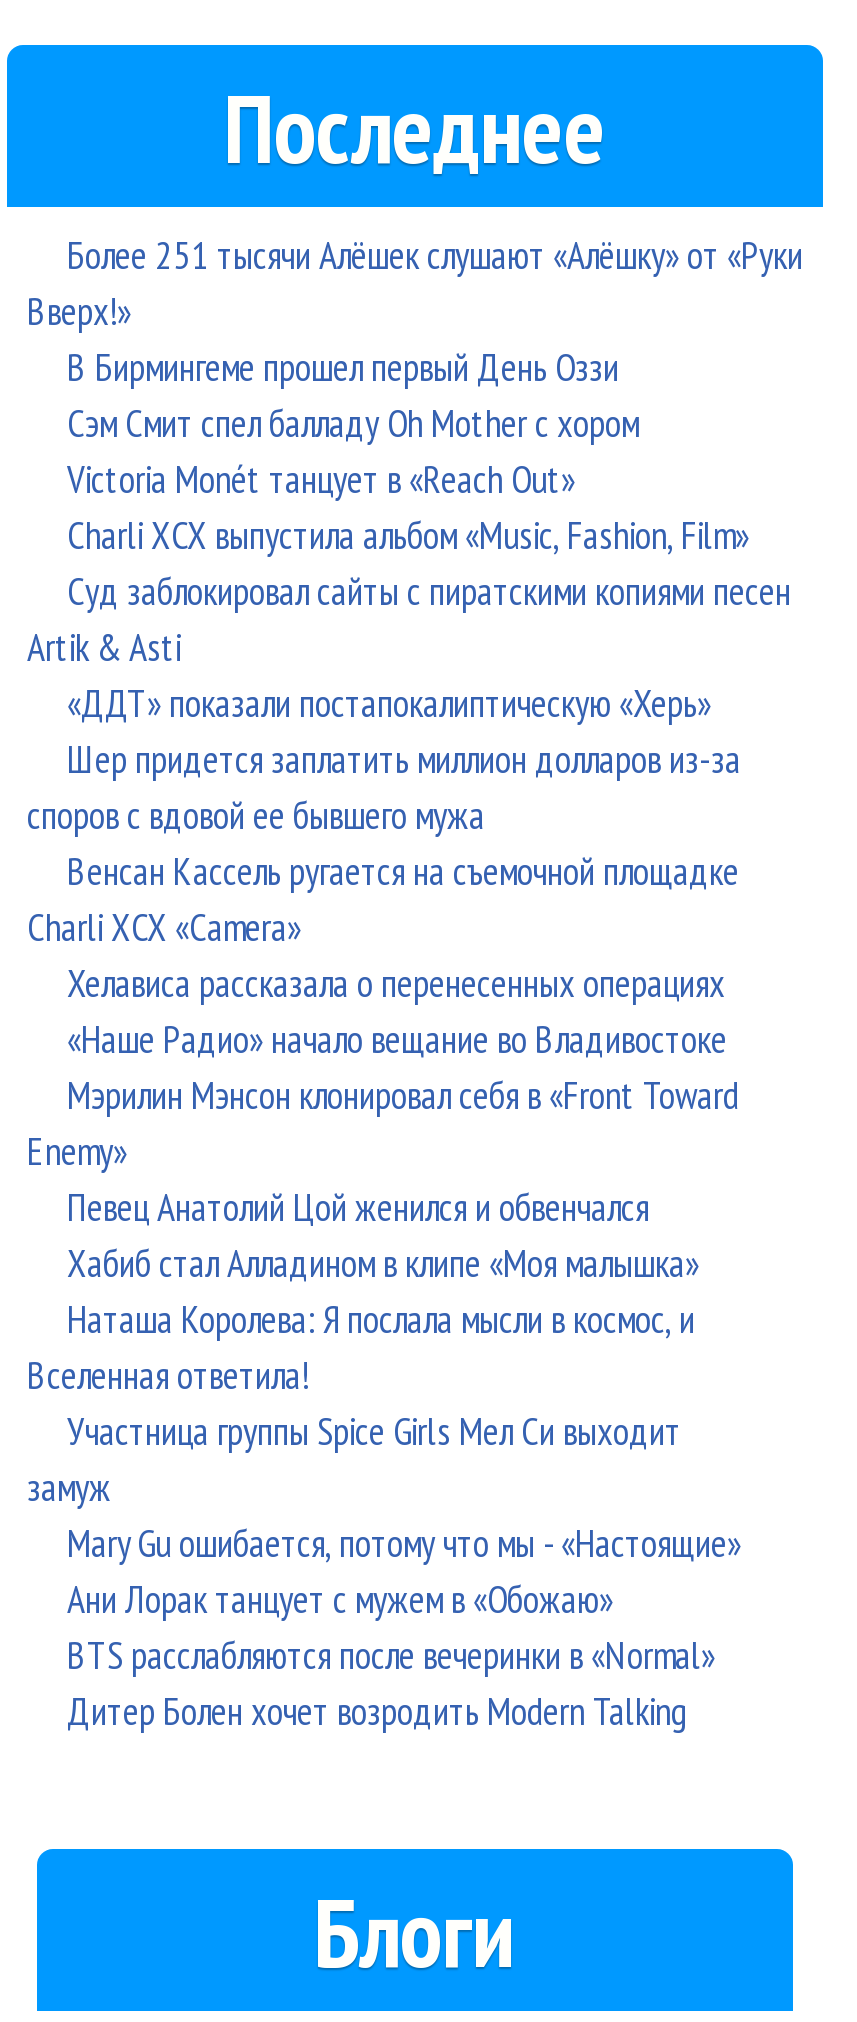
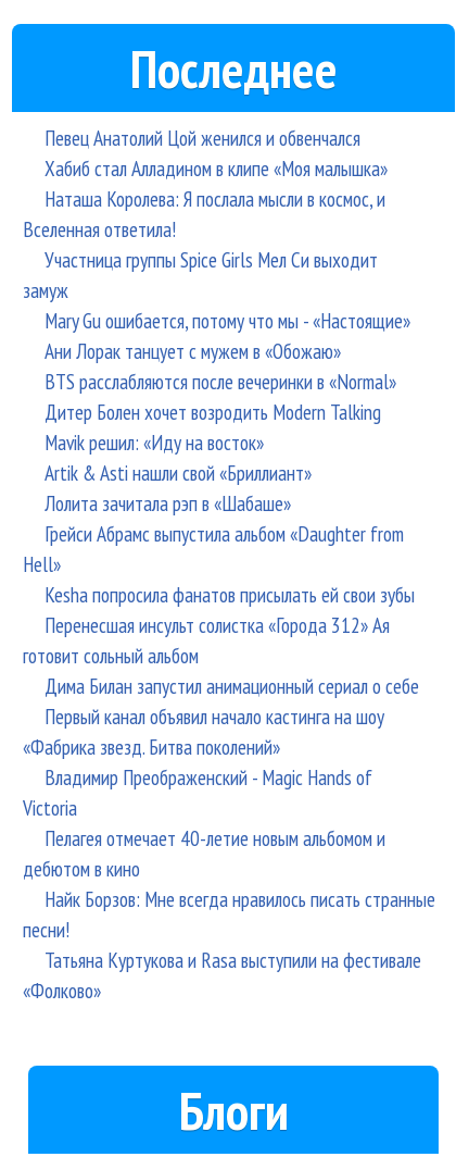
[27,228,803,1174] Более 251 тысячи Алёшек слушают «Алёшку» от «Руки | Вверх!» | В Бирмингеме прошел первый День Оззи | Сэм Смит спел балладу Oh Mother с хором | Victoria Monét танцует в «Reach Out» | Charli XCX выпустила альбом «Music, Fashion, Film» | Суд заблокировал сайты с пиратскими копиями песен | Artik & Asti | «ДДТ» показали постапокалиптическую «Херь» | Шер придется заплатить миллион долларов из-за | споров с вдовой ее бывшего мужа | Венсан Кассель ругается на съемочной площадке | Charli XCX «Camera» | Хелависа рассказала о перенесенных операциях | «Наше Радио» начало вещание во Владивостоке | Мэрилин Мэнсон клонировал себя в «Front Toward | Enemy» -> none
moved [27,1180,715,1734] -> [23,124,396,425]: Певец Анатолий Цой женился и обвенчался | Хабиб стал Алладином в клипе «Моя малышка» | Наташа Королева: Я послала мысли в космос, и | ... | BTS расслабляются после вечеринки в «Normal» | Дитер Болен хочет возродить Modern Talking
none -> [23,428,435,1003] Mavik решил: «Иду на восток» | Artik & Asti нашли свой «Бриллиант» | Лолита зачитала рэп в «Шабаше» | Грейси Абрамс выпустила альбом «Daughter from | Hell» | Kesha попросила фанатов присылать ей свои зубы | Перенесшая инсульт солистка «Города 312» Ая | готовит сольный альбом | Дима Билан запустил анимационный сериал о себе | Первый канал объявил начало кастинга на шоу | «Фабрика звезд. Битва поколений» | Владимир Преображенский - Magic Hands of | Victoria | Пелагея отмечает 40-летие новым альбомом и | дебютом в кино | Найк Борзов: Мне всегда нравилось писать странные | песни! | Татьяна Куртукова и Rasa выступили на фестивале | «Фолково»

